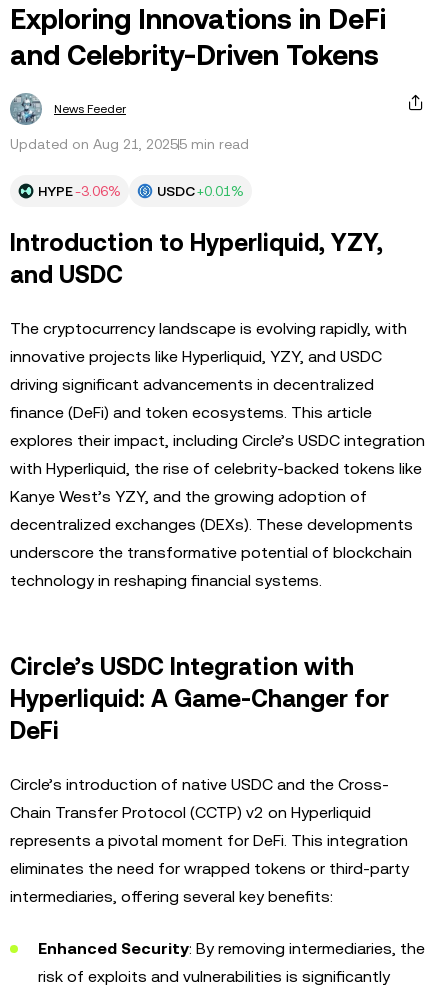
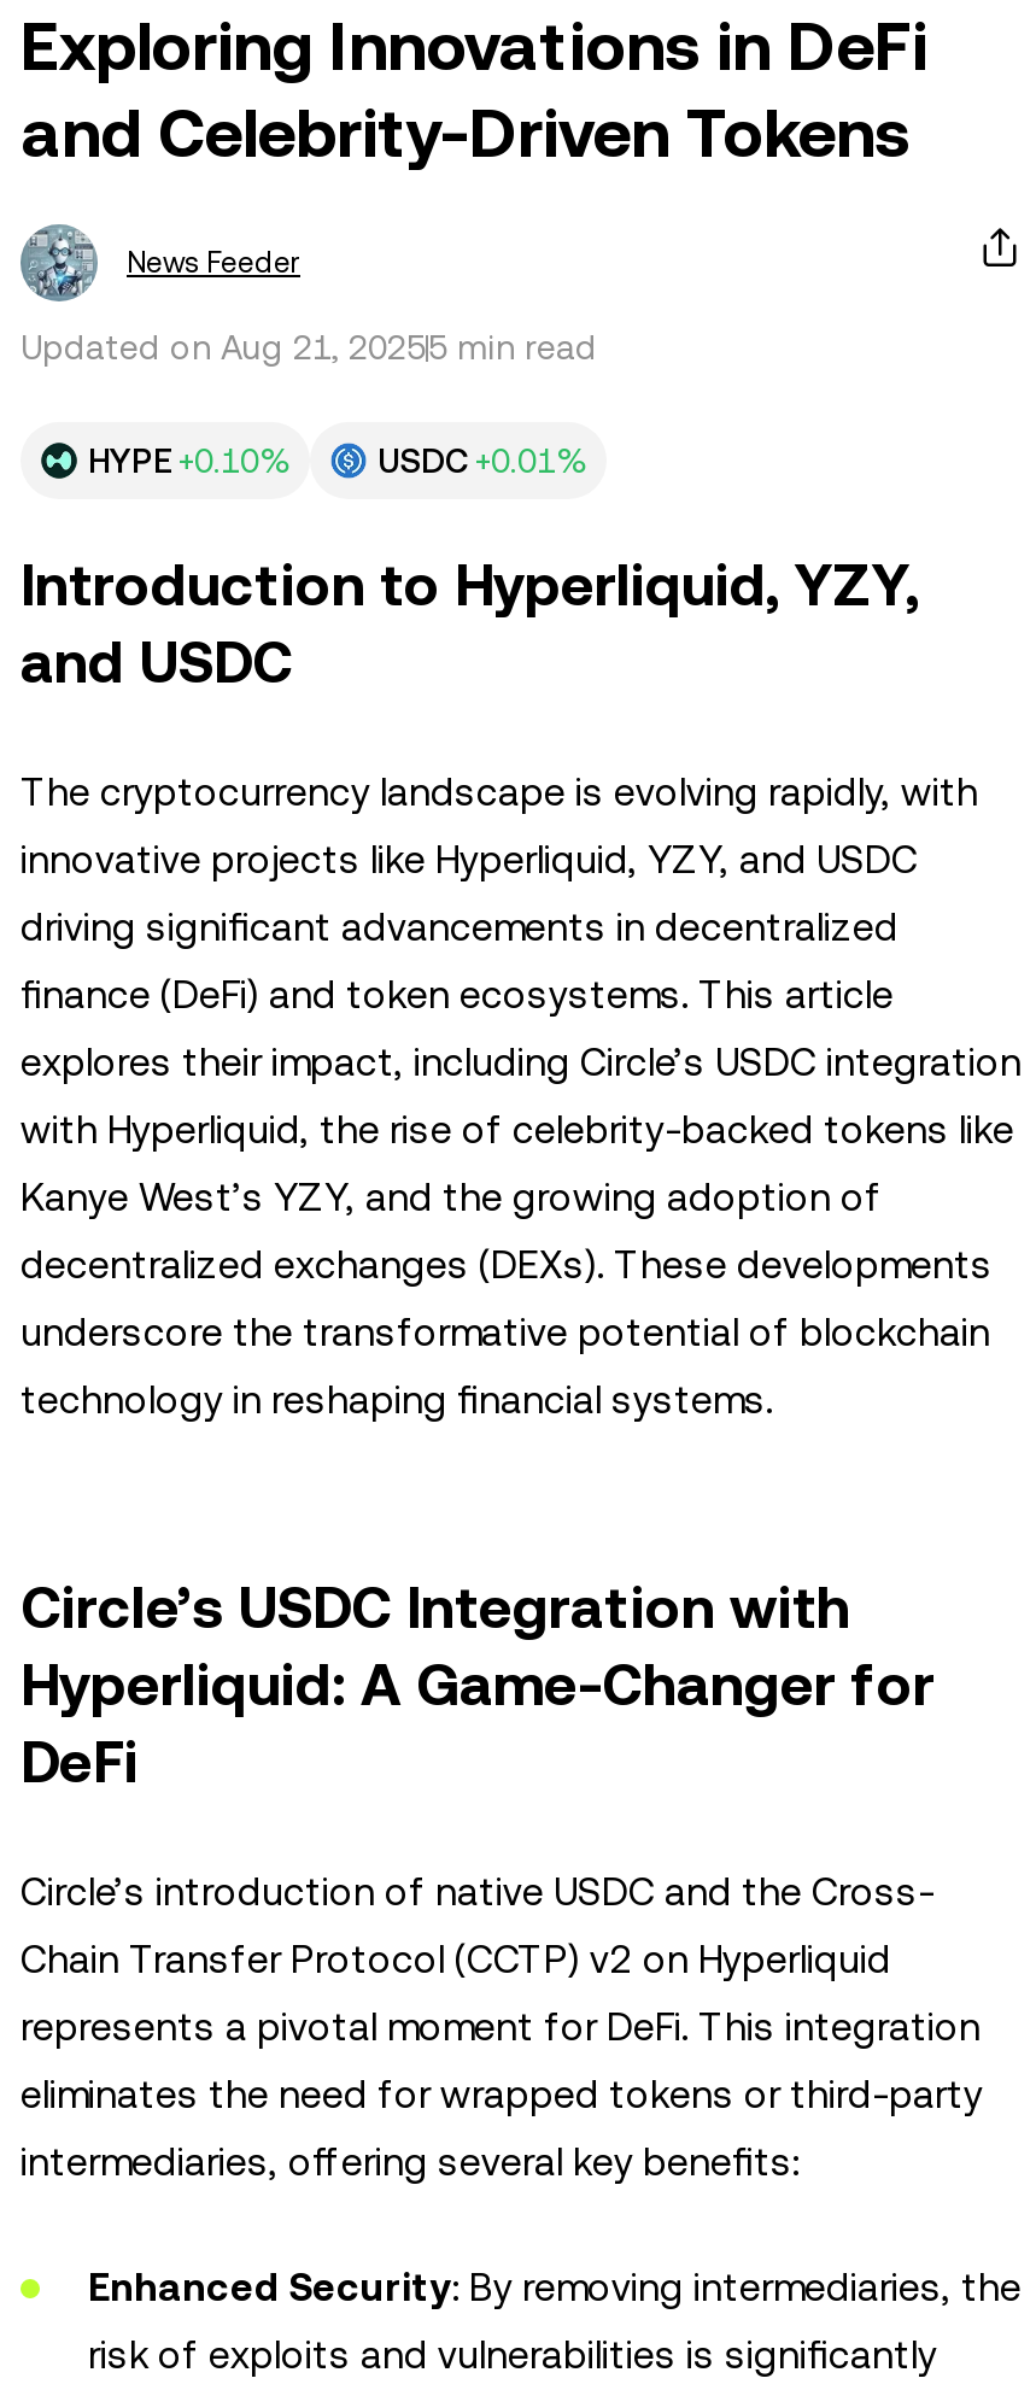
[38,183,121,199] HYPE -3.06% -> [88,441,291,480] HYPE +0.10%

